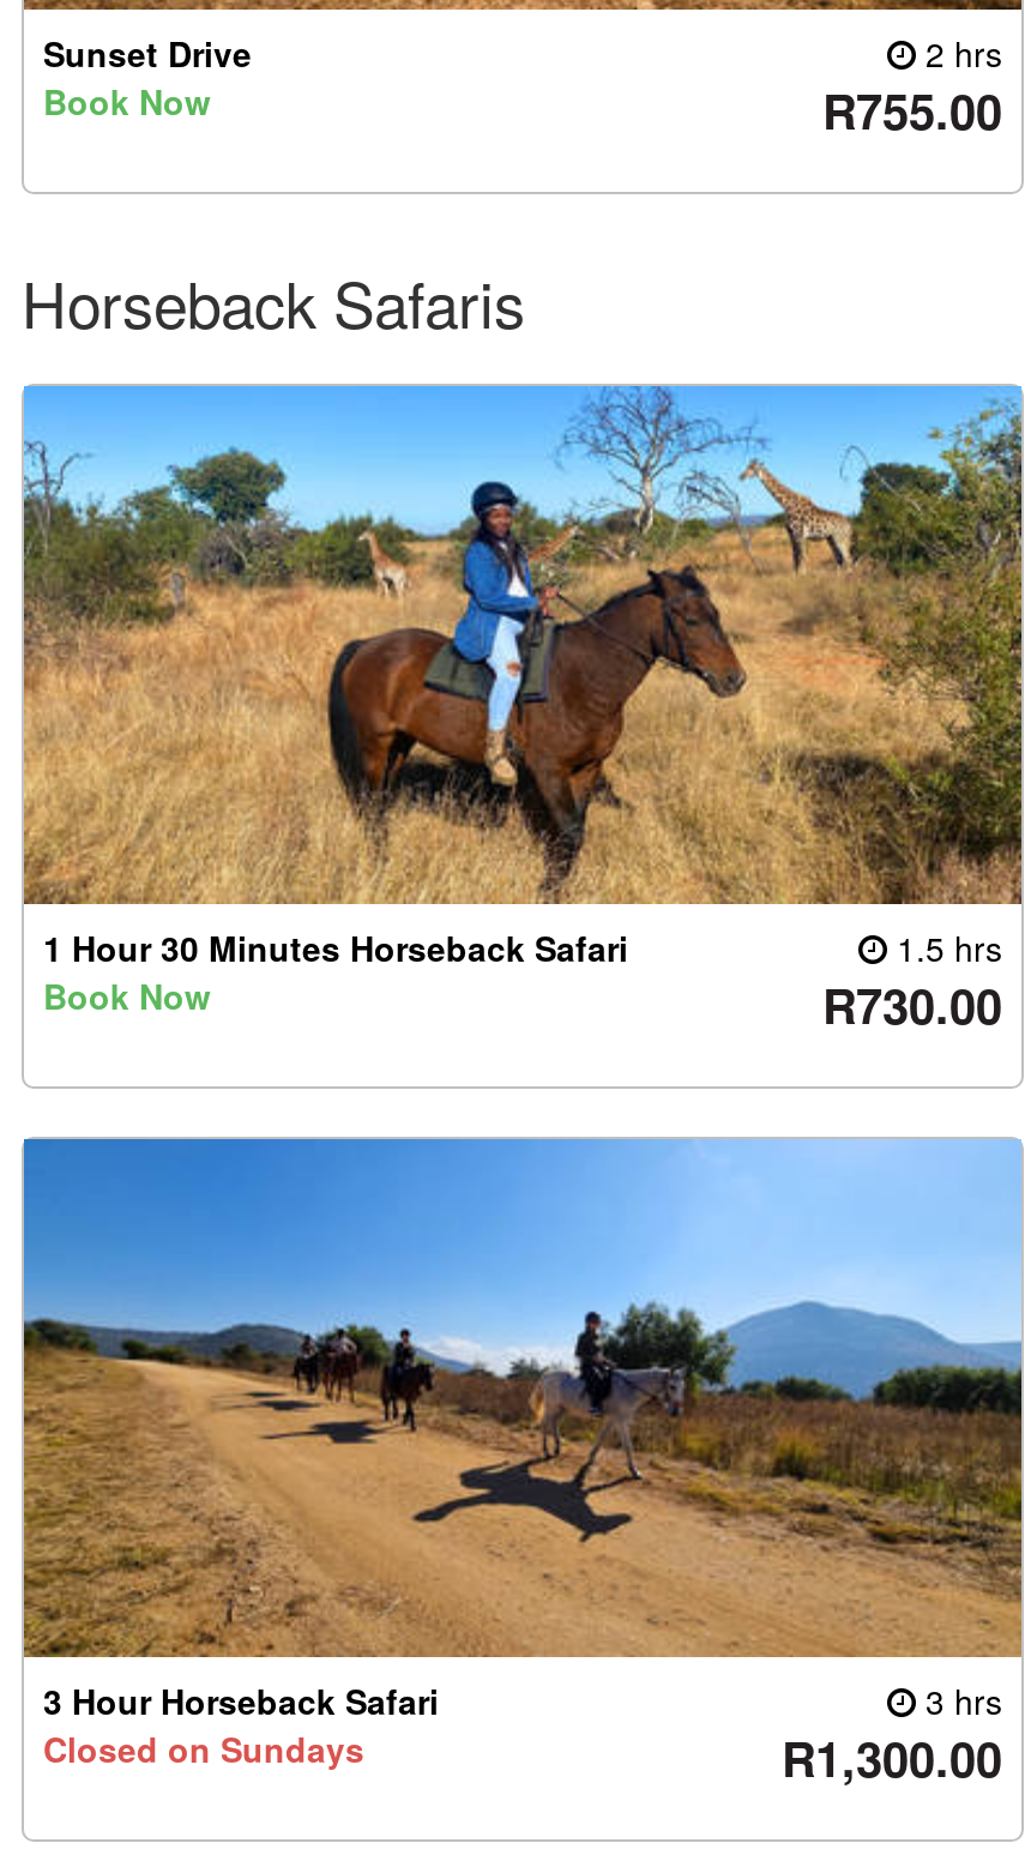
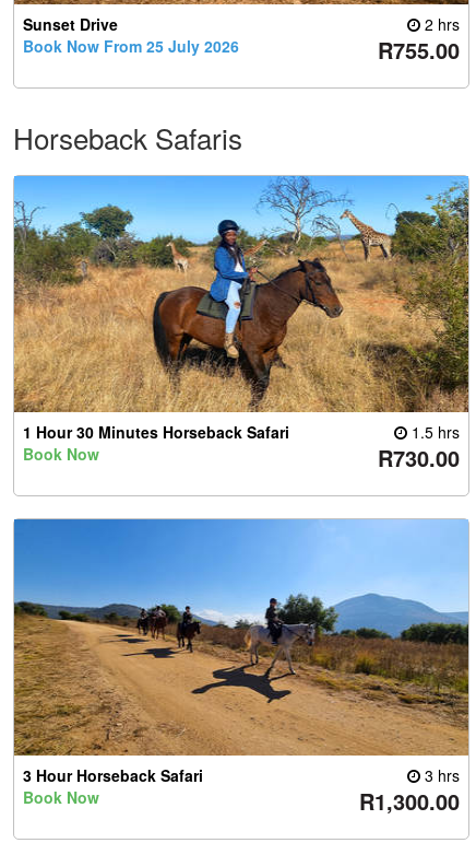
[43,76,211,124] Book Now -> [23,34,239,56] Book Now From 25 July 2026
[43,1724,364,1772] Closed on Sundays -> [23,786,99,808] Book Now

